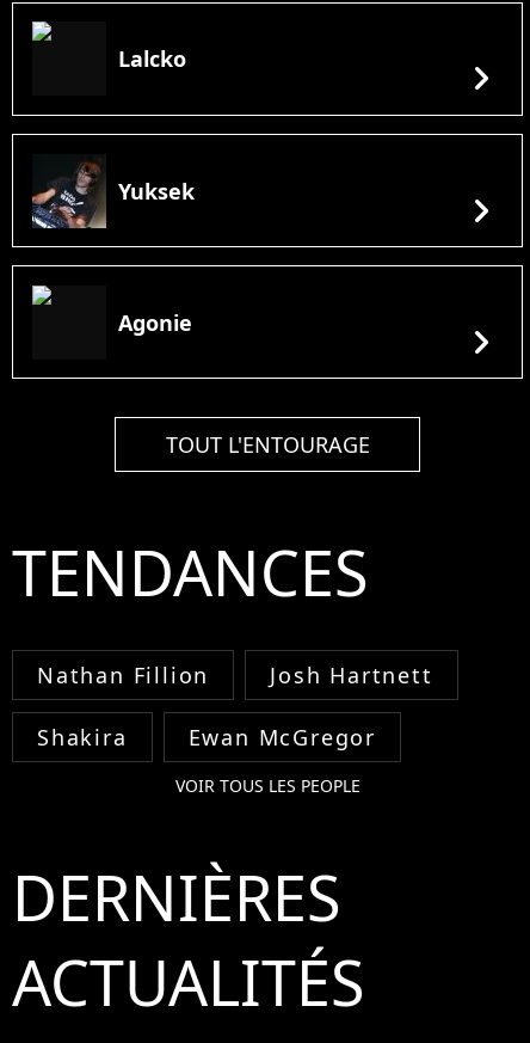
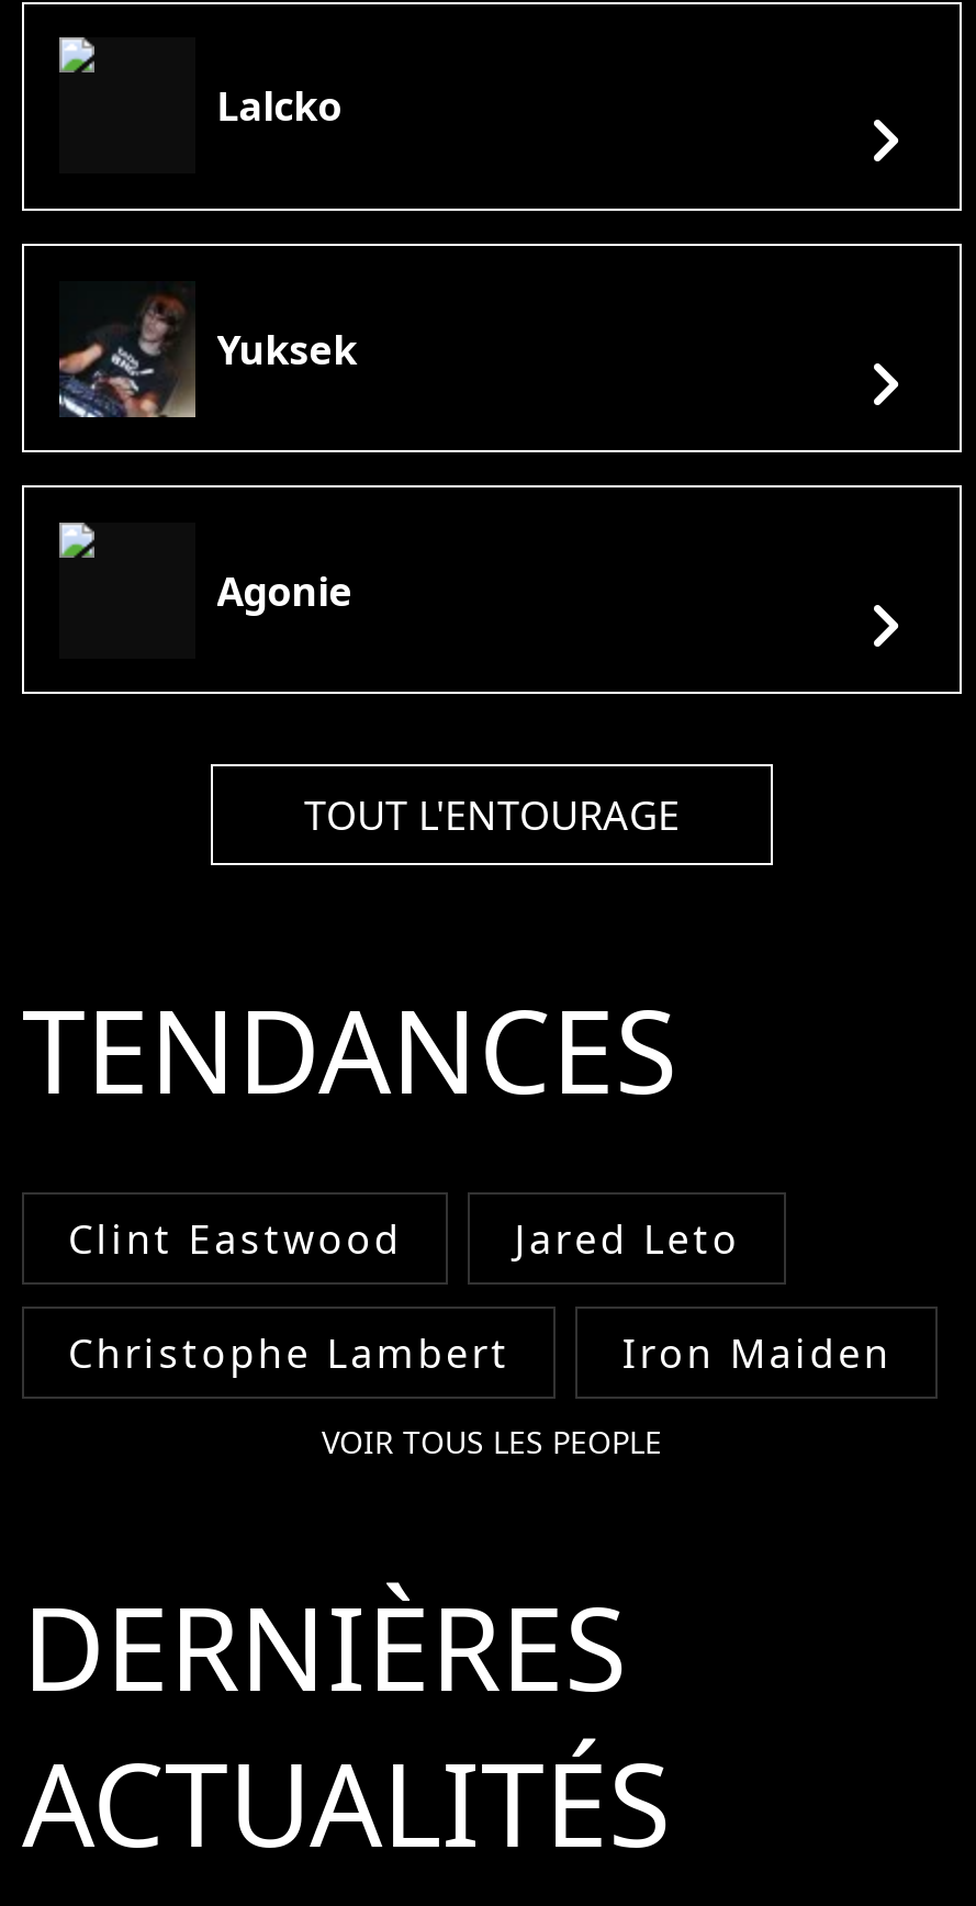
[37,661,433,690] Nathan Fillion | Josh Hartnett -> [68,1213,740,1266] Clint Eastwood | Jared Leto
[37,723,376,752] Shakira | Ewan McGregor -> [68,1327,892,1380] Christophe Lambert | Iron Maiden

